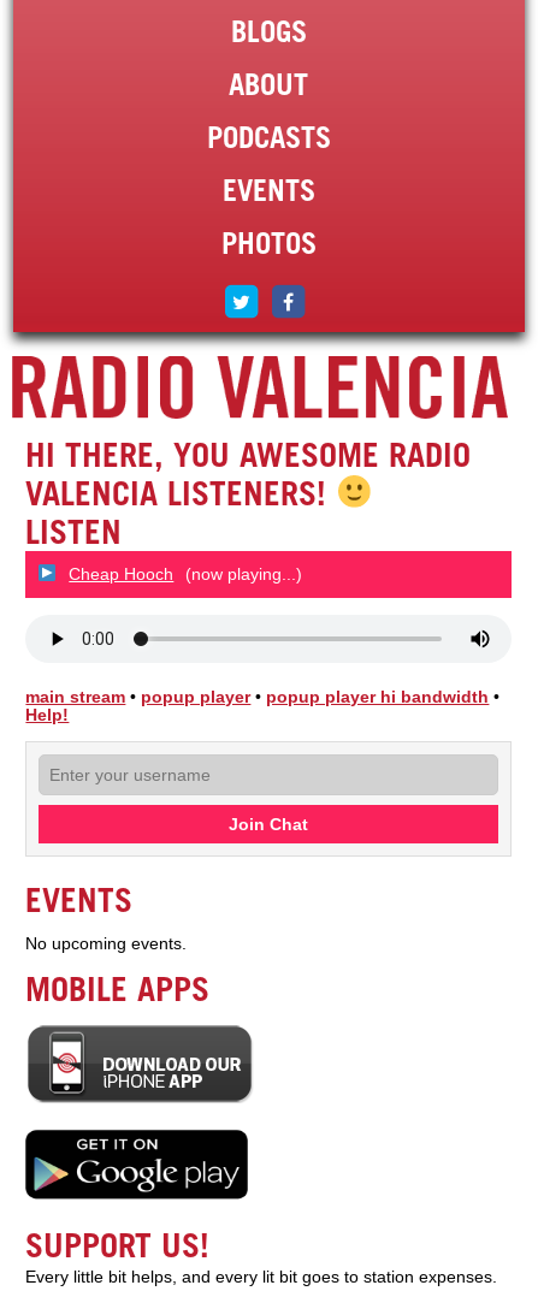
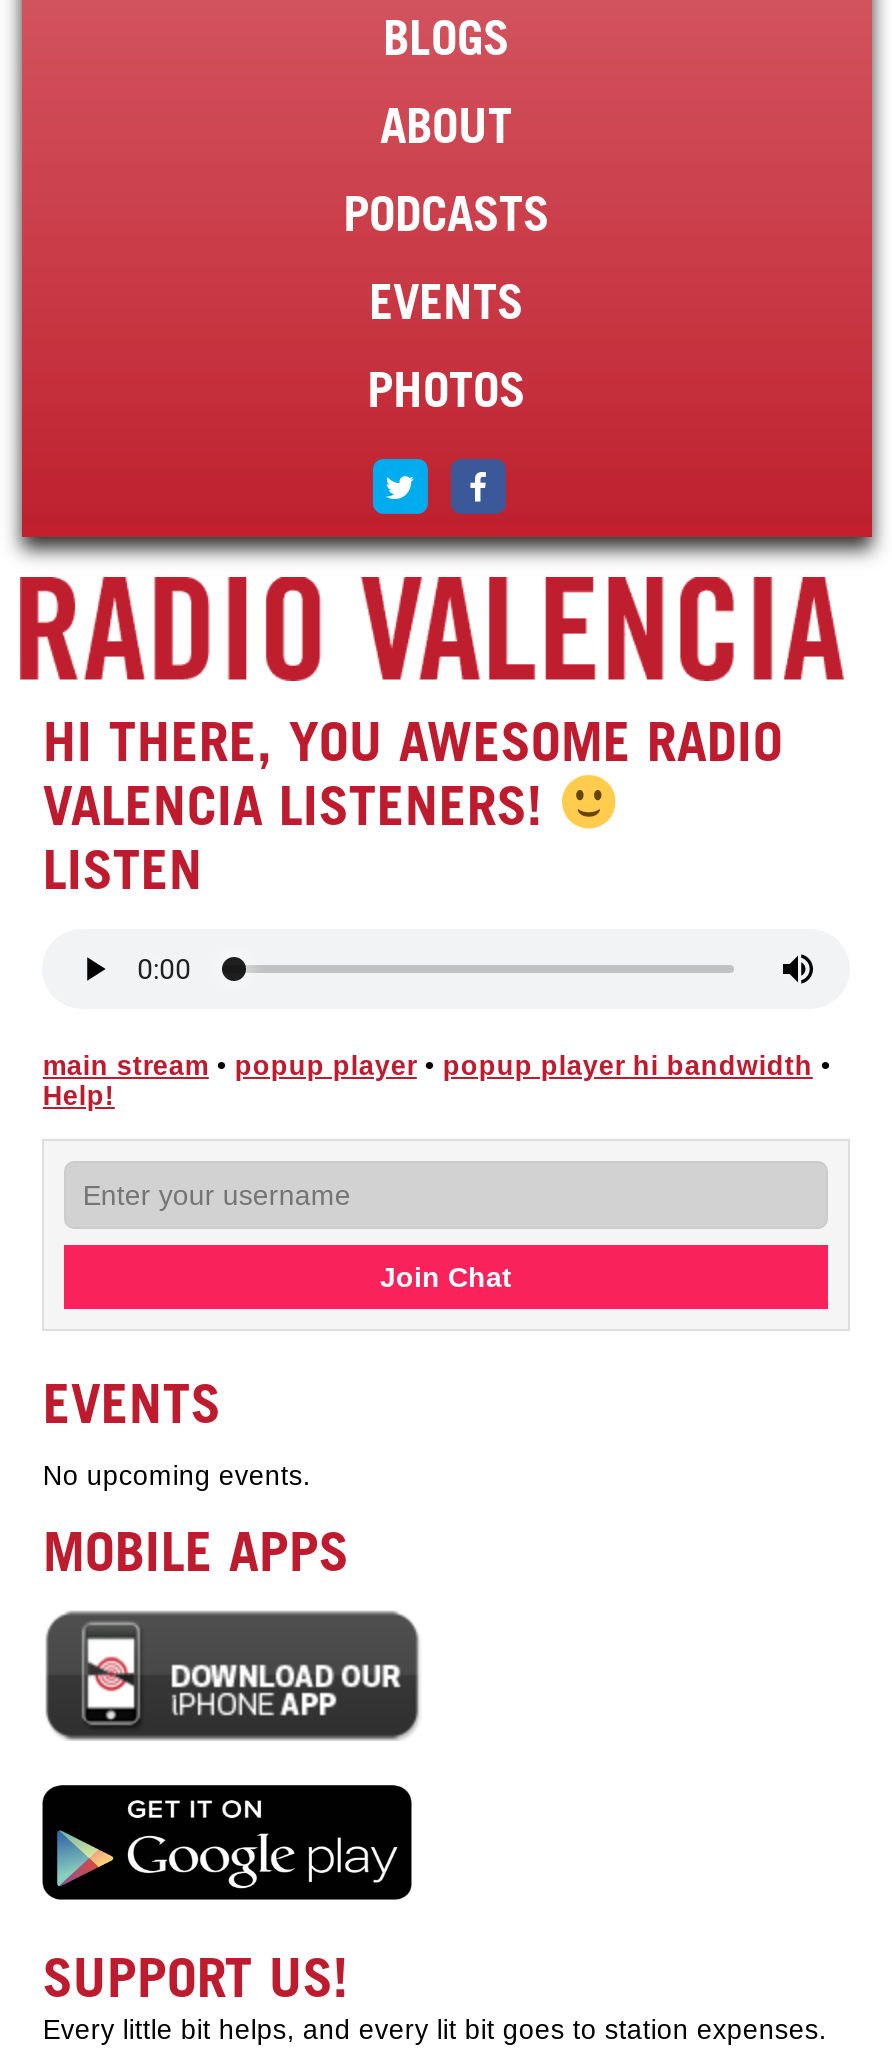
[69,564,302,583] Cheap Hooch | (now playing...) -> none

